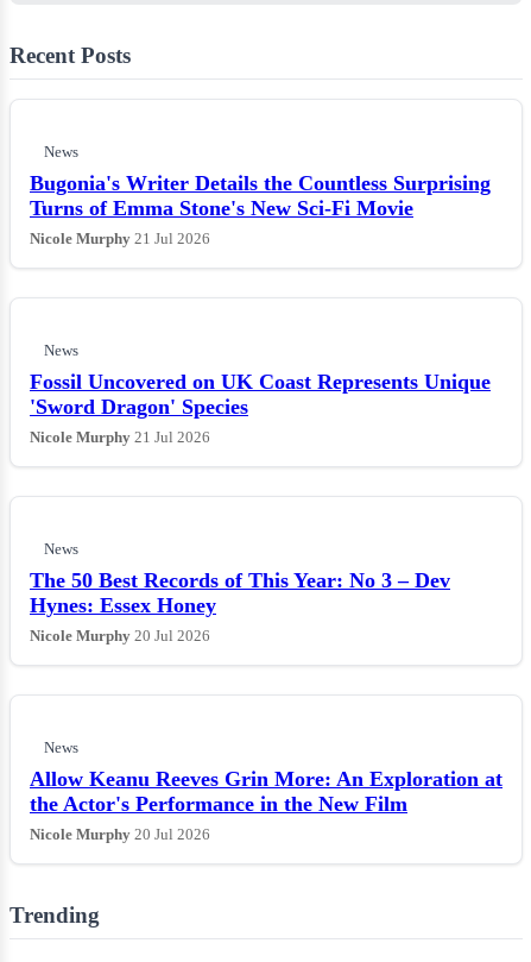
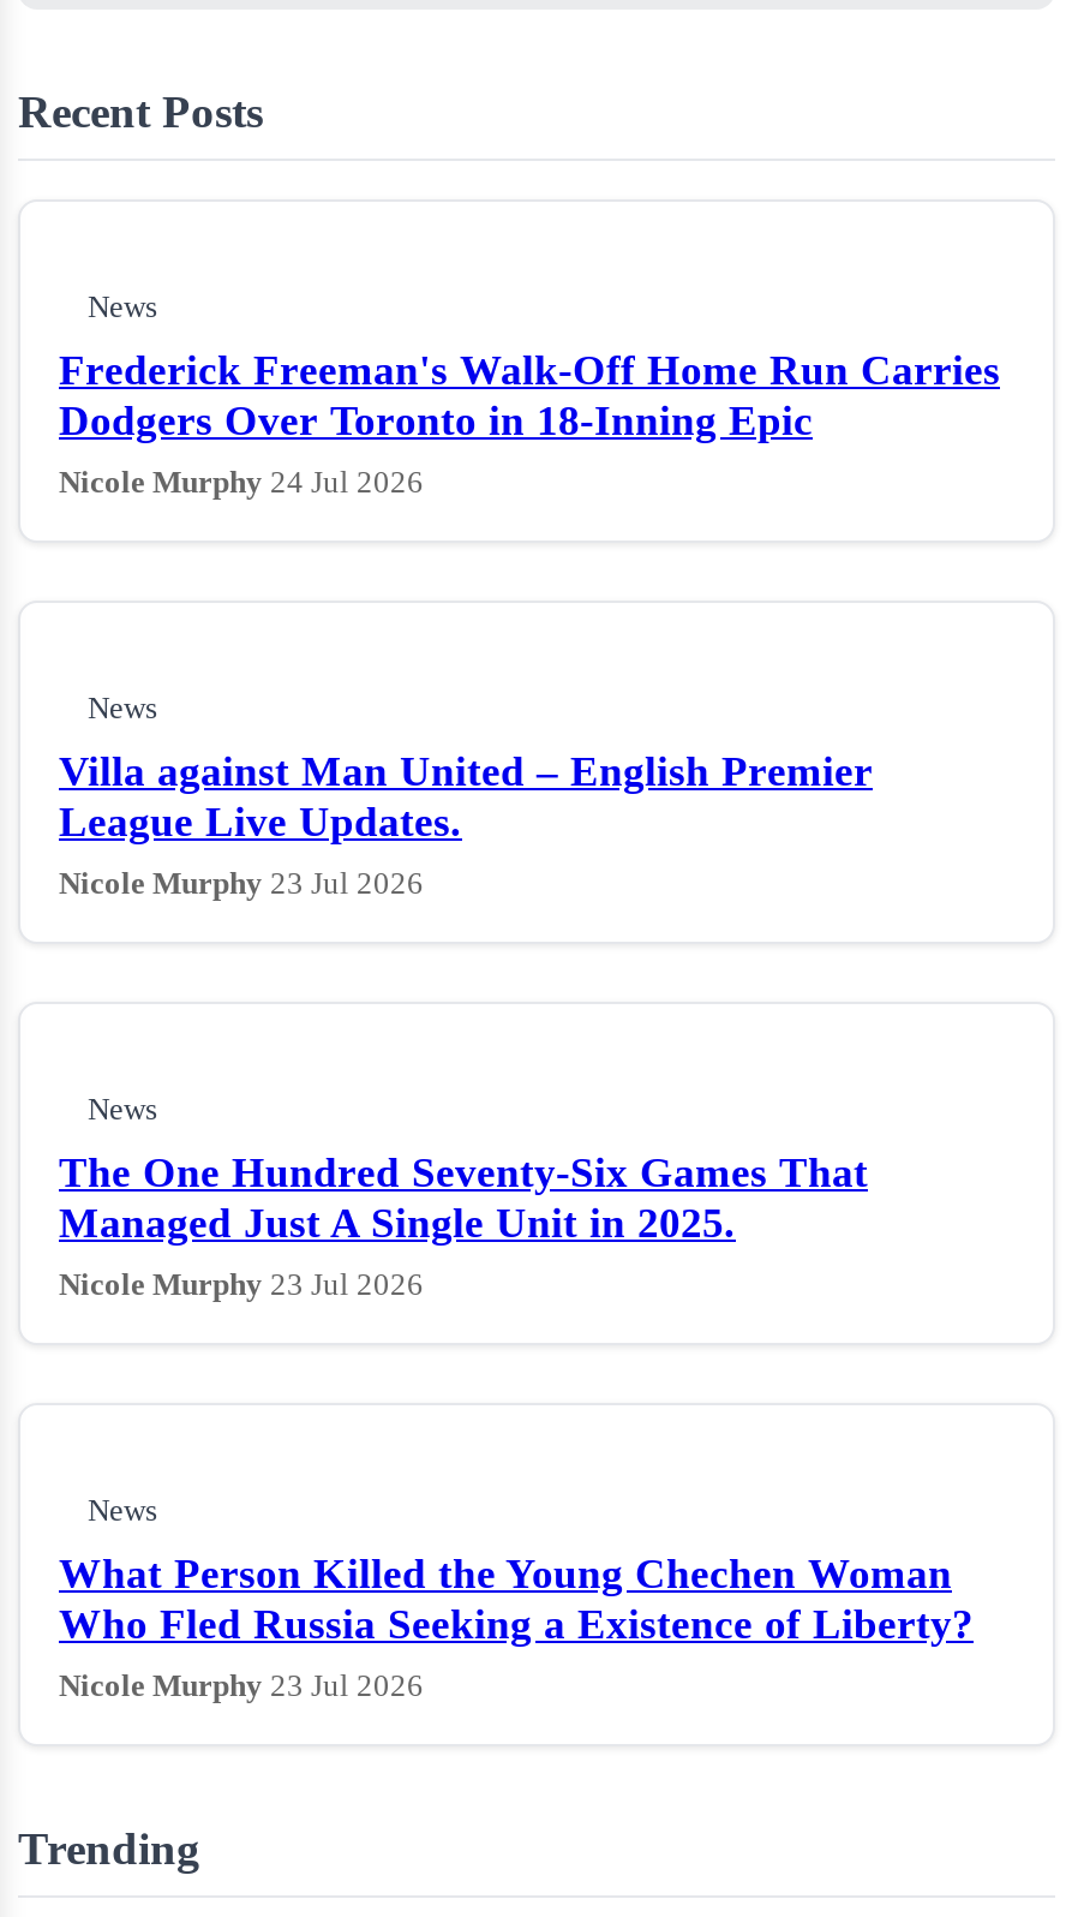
[30,171,491,247] Bugonia's Writer Details the Countless Surprising | Turns of Emma Stone's New Sci-Fi Movie | Nicole Murphy 21 Jul 2026 -> [59,346,1000,500] Frederick Freeman's Walk-Off Home Run Carries | Dodgers Over Toronto in 18-Inning Epic | Nicole Murphy 24 Jul 2026
[30,370,491,446] Fossil Uncovered on UK Coast Represents Unique | 'Sword Dragon' Species | Nicole Murphy 21 Jul 2026 -> [59,747,873,901] Villa against Man United – English Premier | League Live Updates. | Nicole Murphy 23 Jul 2026
[30,569,450,645] The 50 Best Records of This Year: No 3 – Dev | Hynes: Essex Honey | Nicole Murphy 20 Jul 2026 -> [59,1149,868,1302] The One Hundred Seventy-Six Games That | Managed Just A Single Unit in 2025. | Nicole Murphy 23 Jul 2026
[30,767,502,843] Allow Keanu Reeves Grin More: An Exploration at | the Actor's Performance in the New Film | Nicole Murphy 20 Jul 2026 -> [59,1550,974,1703] What Person Killed the Young Chechen Woman | Who Fled Russia Seeking a Existence of Liberty? | Nicole Murphy 23 Jul 2026

